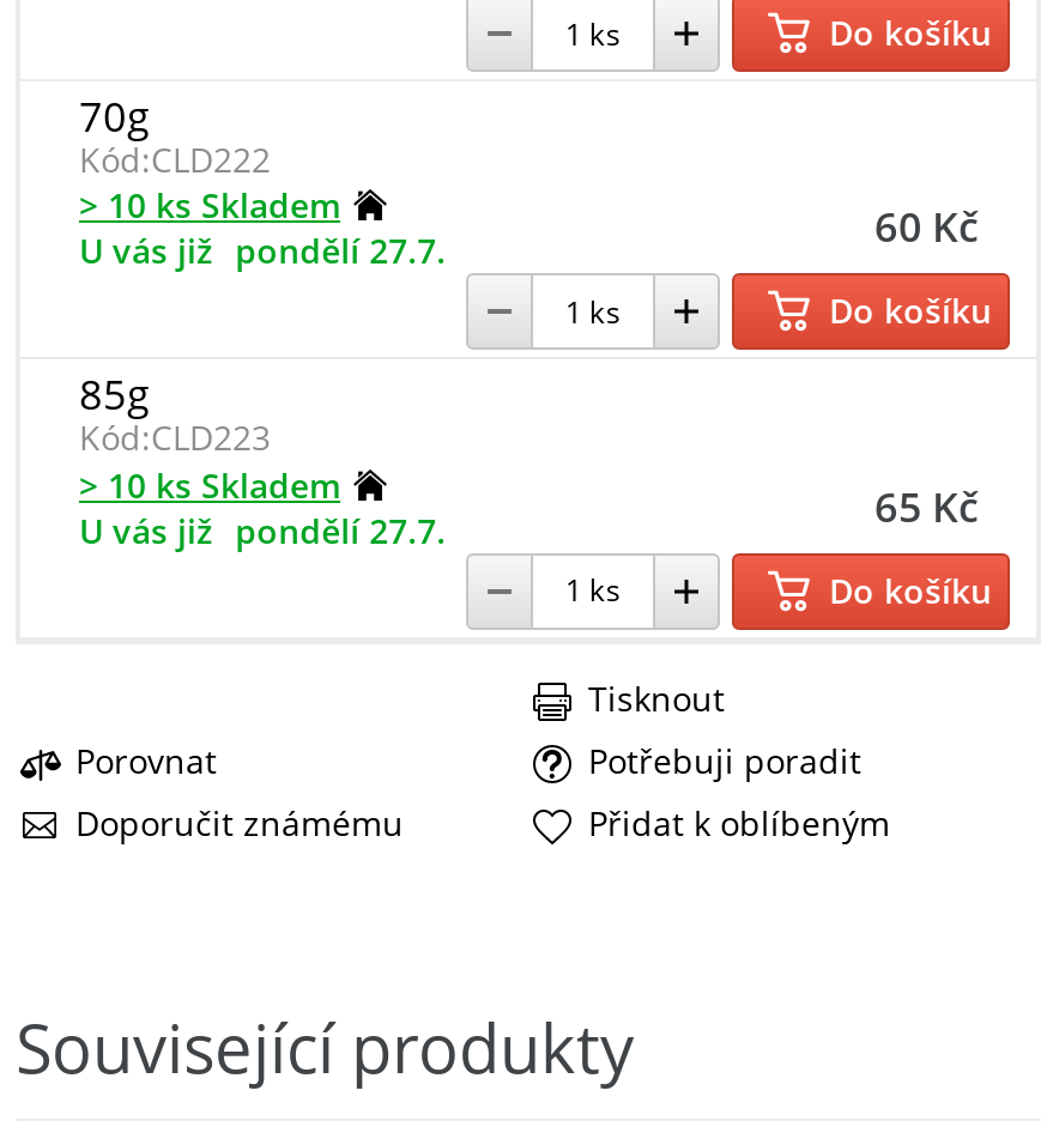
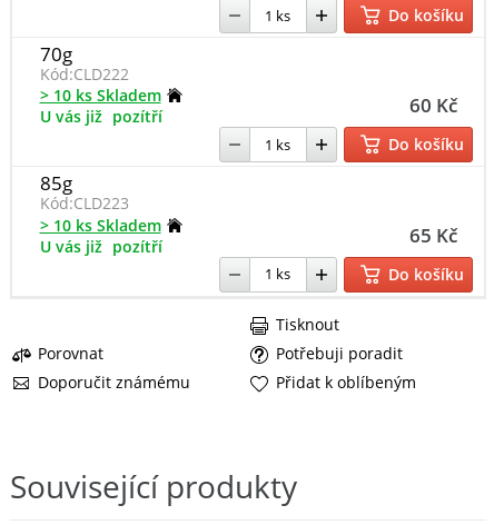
[79,229,446,274] U vás již pondělí 27.7. -> [39,106,162,127] U vás již pozítří
[79,507,446,553] U vás již pondělí 27.7. -> [39,236,162,257] U vás již pozítří

